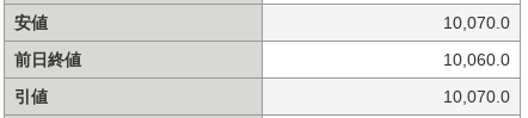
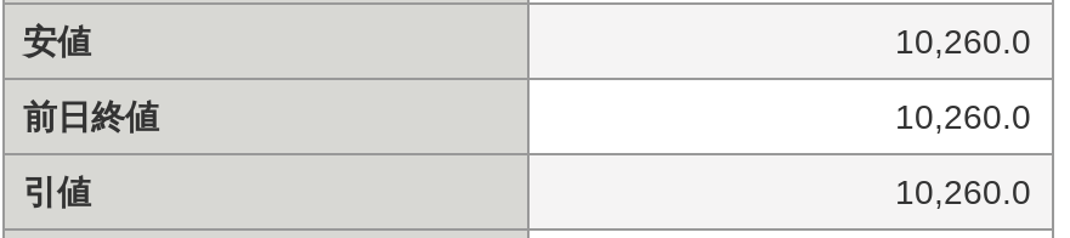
[443,13,509,32] 10,070.0 -> [895,22,1031,61] 10,260.0
[443,50,509,69] 10,060.0 -> [895,98,1031,136] 10,260.0
[443,87,509,106] 10,070.0 -> [895,173,1031,212] 10,260.0

